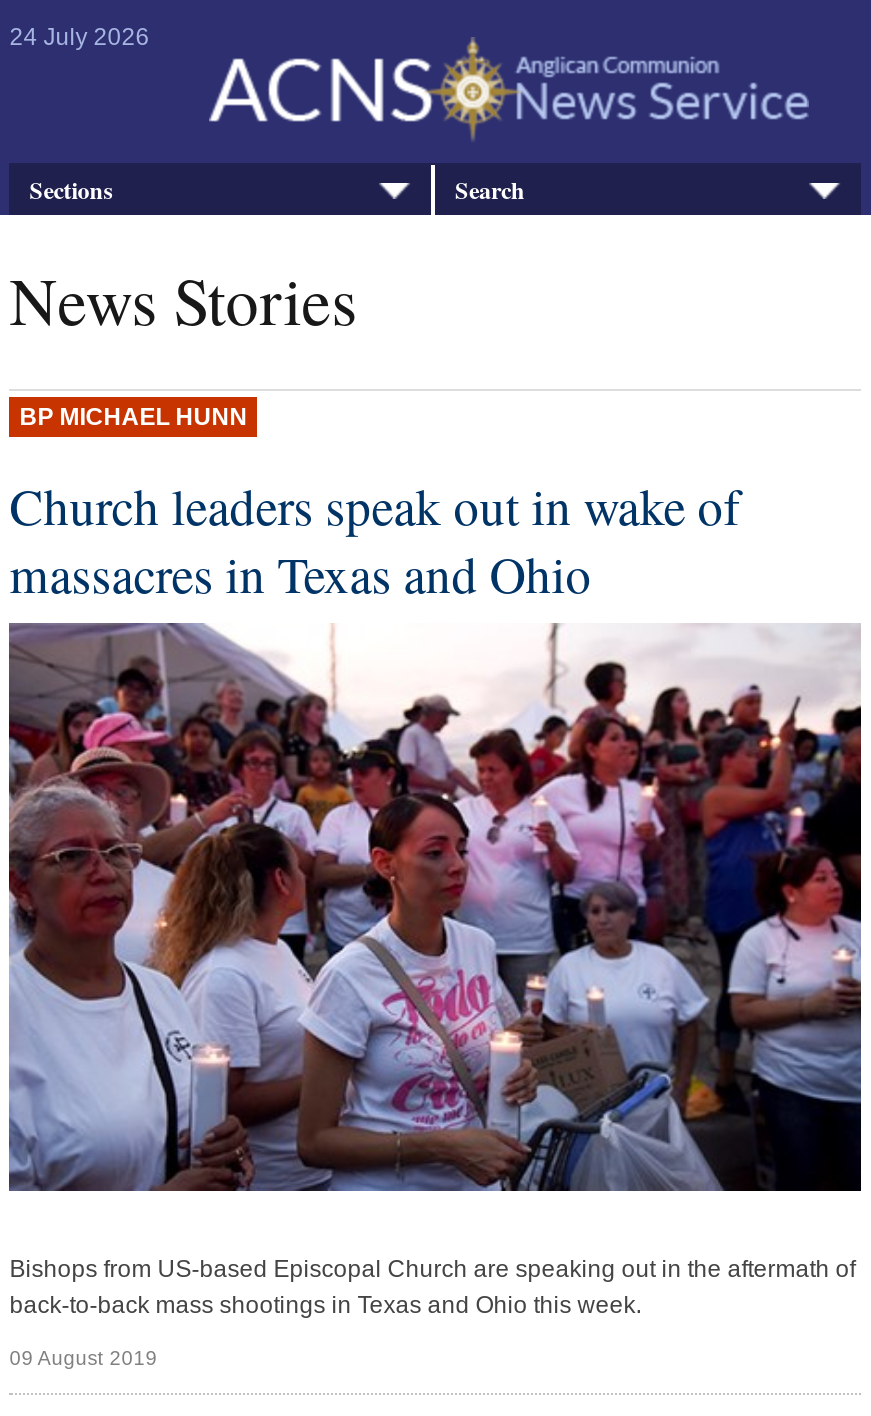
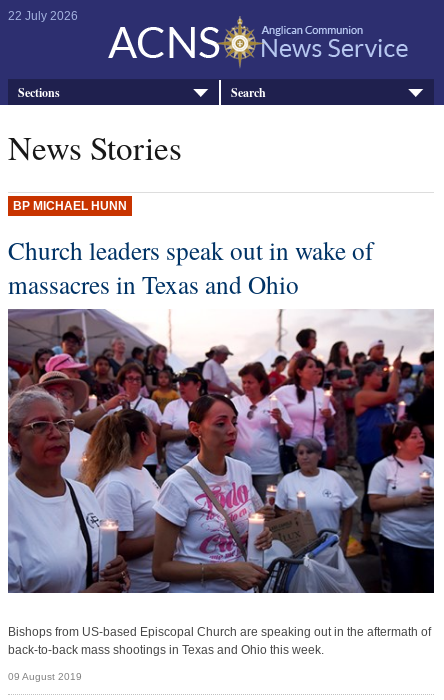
[9,23,149,51] 24 July 2026 -> [8,9,78,23] 22 July 2026

